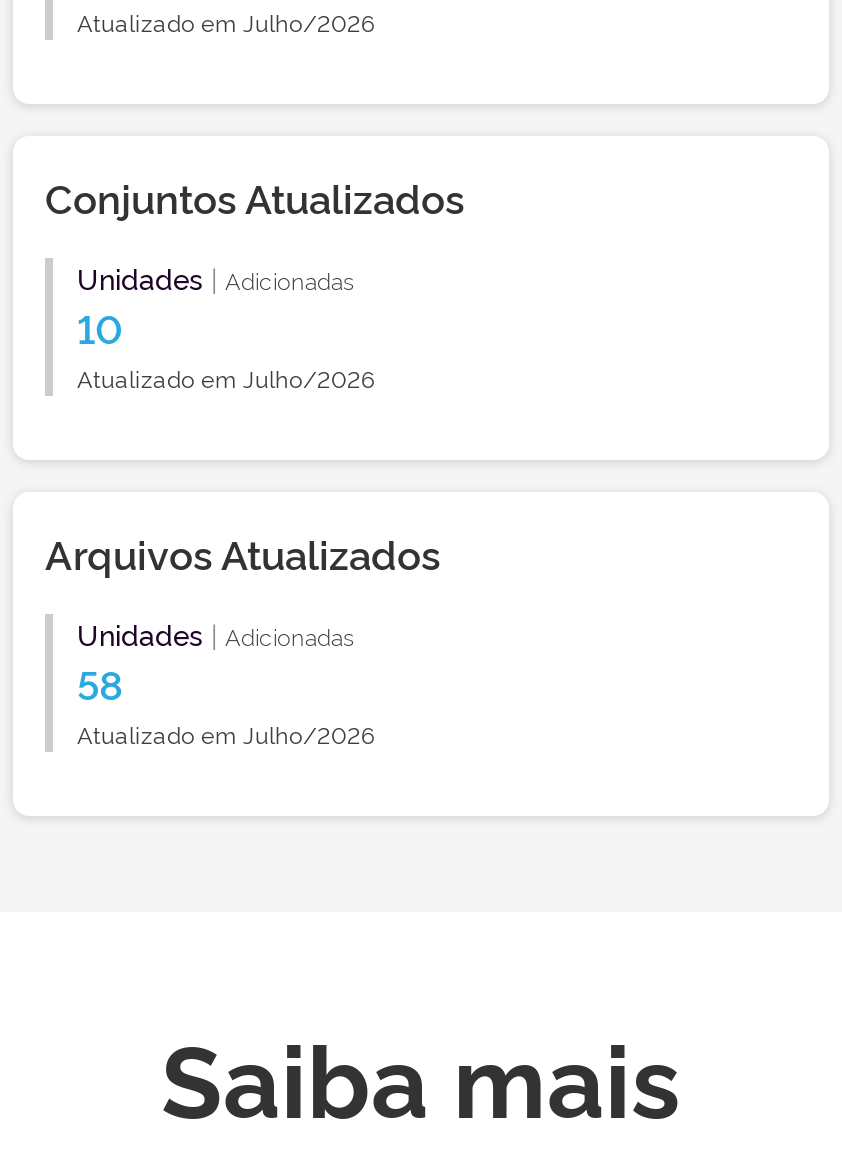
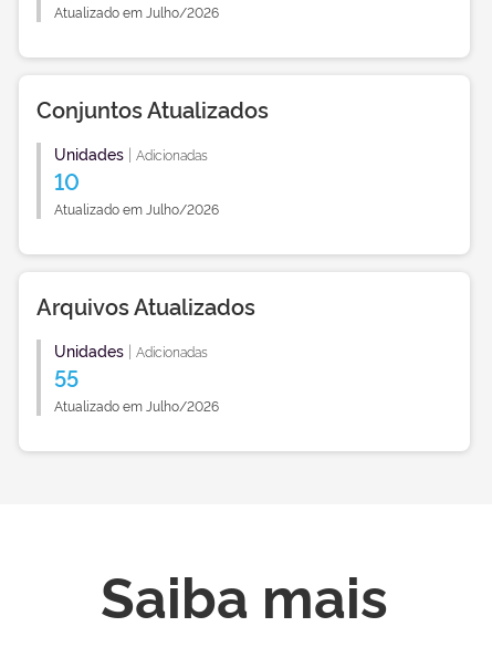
[77,653,123,709] 58 -> [54,361,78,392] 55

